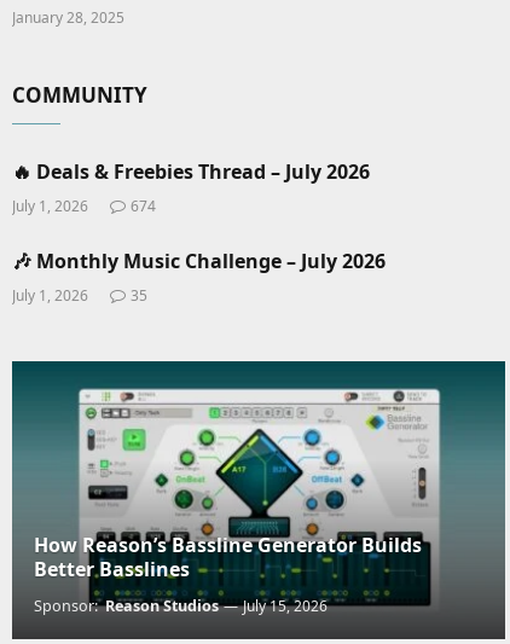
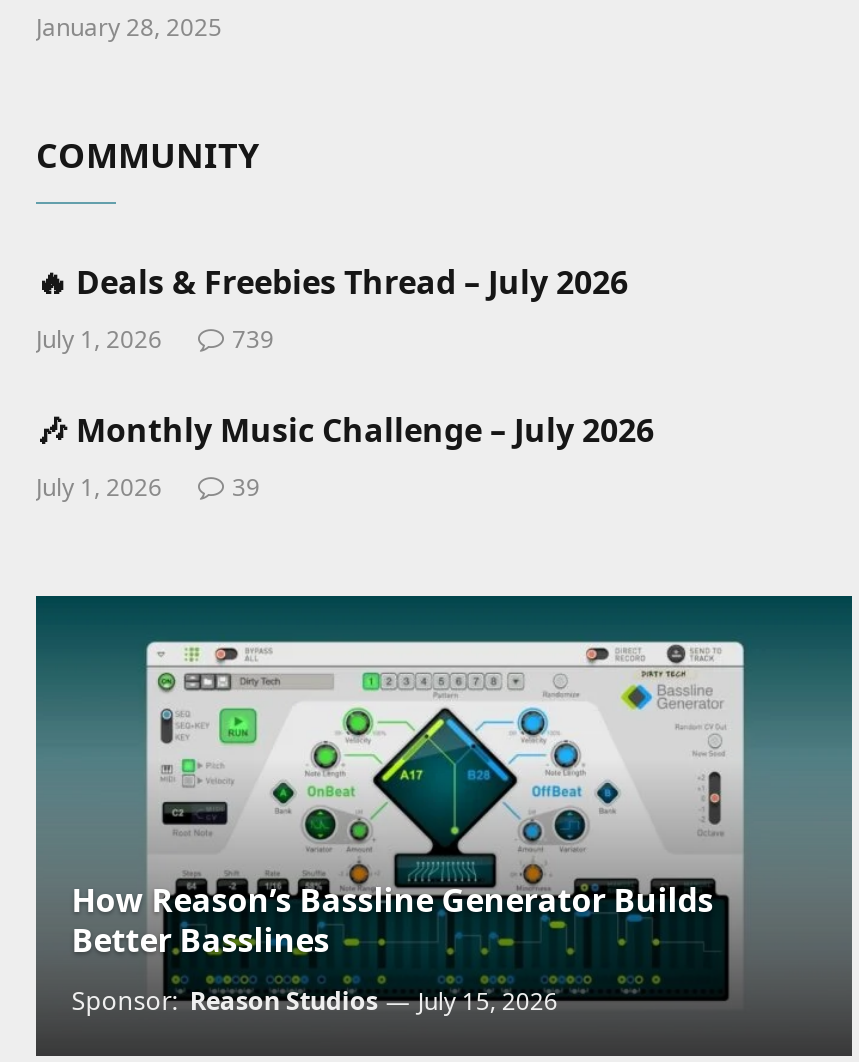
[131,196,156,216] 674 -> [232,322,274,356] 739
[131,285,147,306] 35 -> [232,470,260,504] 39

